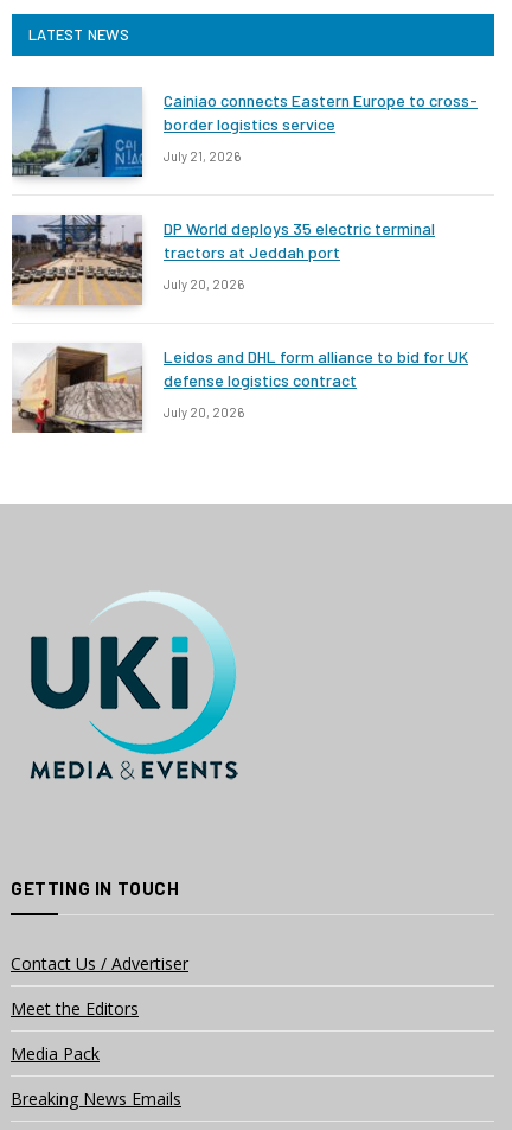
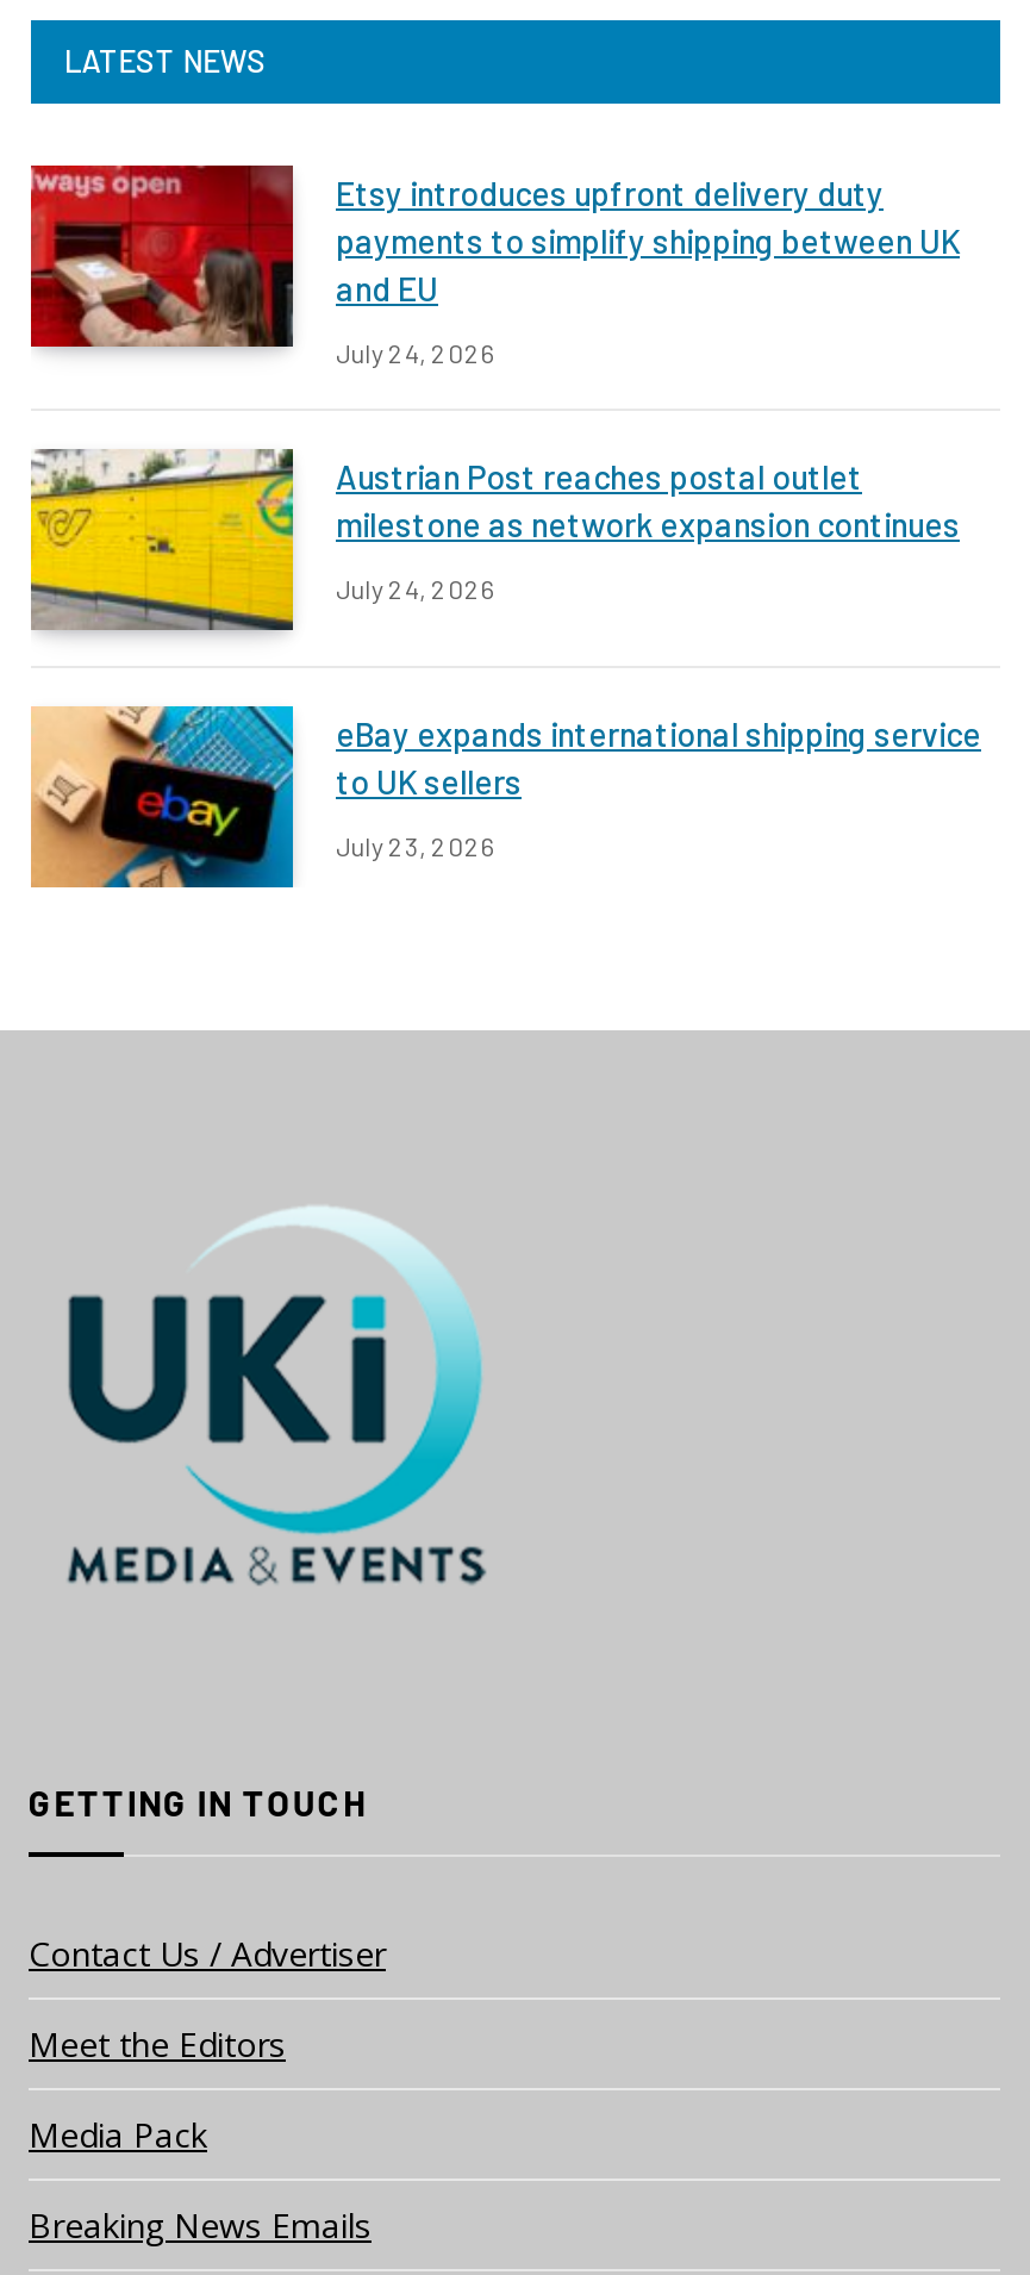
[11,85,478,178] [image] | Cainiao connects Eastern Europe to cross- | border logistics service -> [29,163,960,349] [image] | Etsy introduces upfront delivery duty | payments to simplify shipping between UK | and EU
[164,148,241,163] July 21, 2026 -> [336,336,495,367] July 24, 2026
[11,213,435,305] [image] | DP World deploys 35 electric terminal | tractors at Jeddah port -> [29,449,960,632] [image] | Austrian Post reaches postal outlet | milestone as network expansion continues
[164,276,244,291] July 20, 2026 -> [336,572,495,603] July 24, 2026
[12,344,468,434] [image] | Leidos and DHL form alliance to bid for UK | defense logistics contract -> [31,704,981,890] [image] | eBay expands international shipping service | to UK sellers
[164,404,244,419] July 20, 2026 -> [336,829,495,860] July 23, 2026

